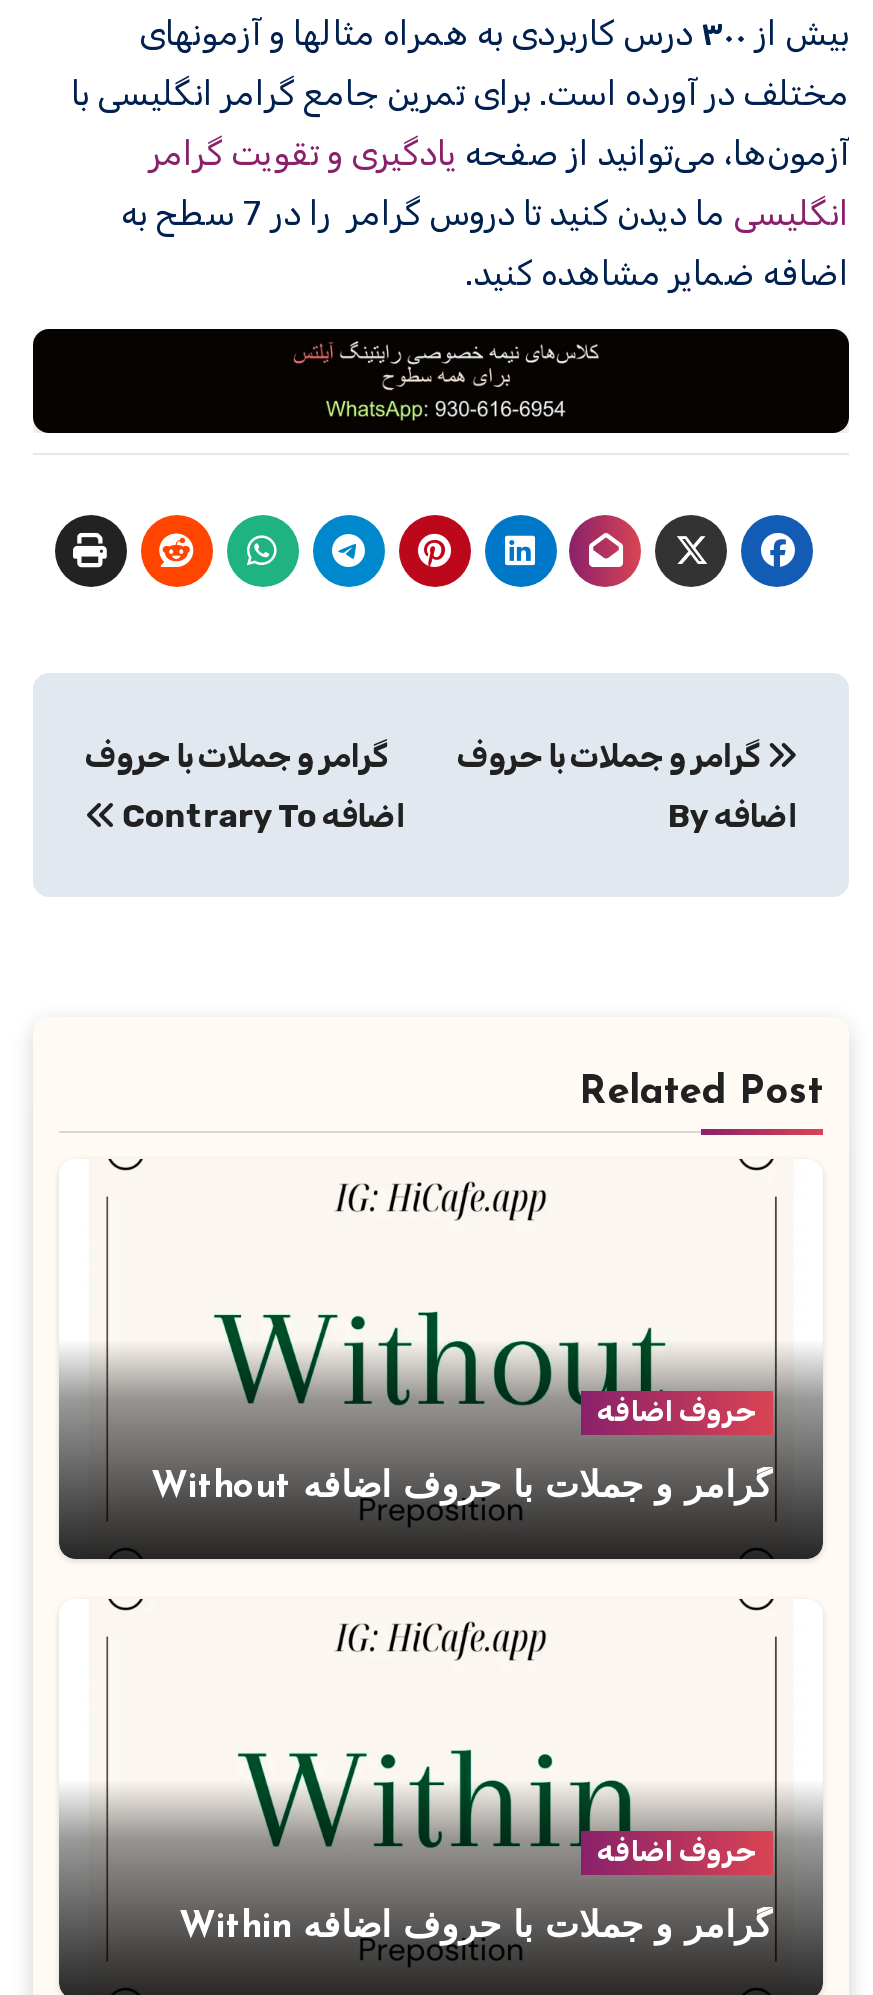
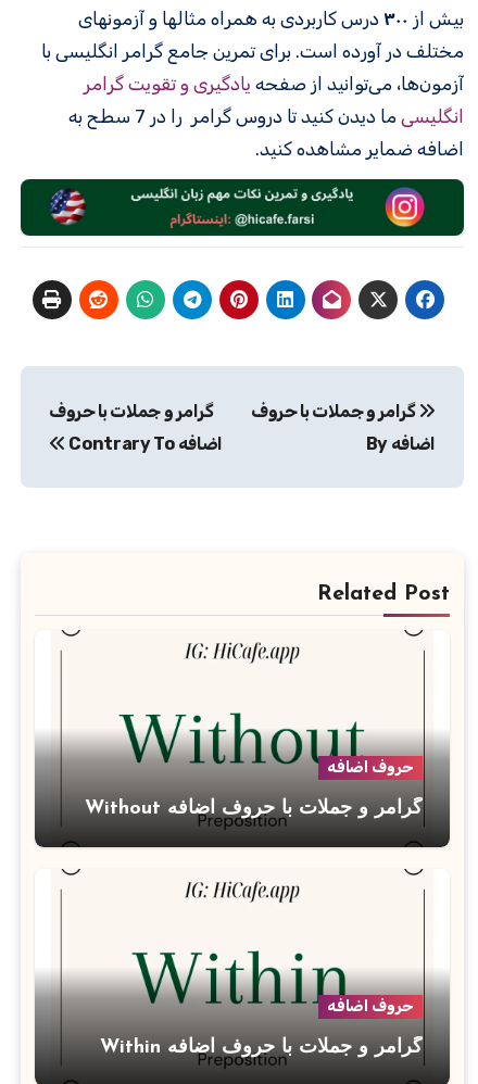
[33,329,849,433] [image] -> [21,179,464,236] [image]

